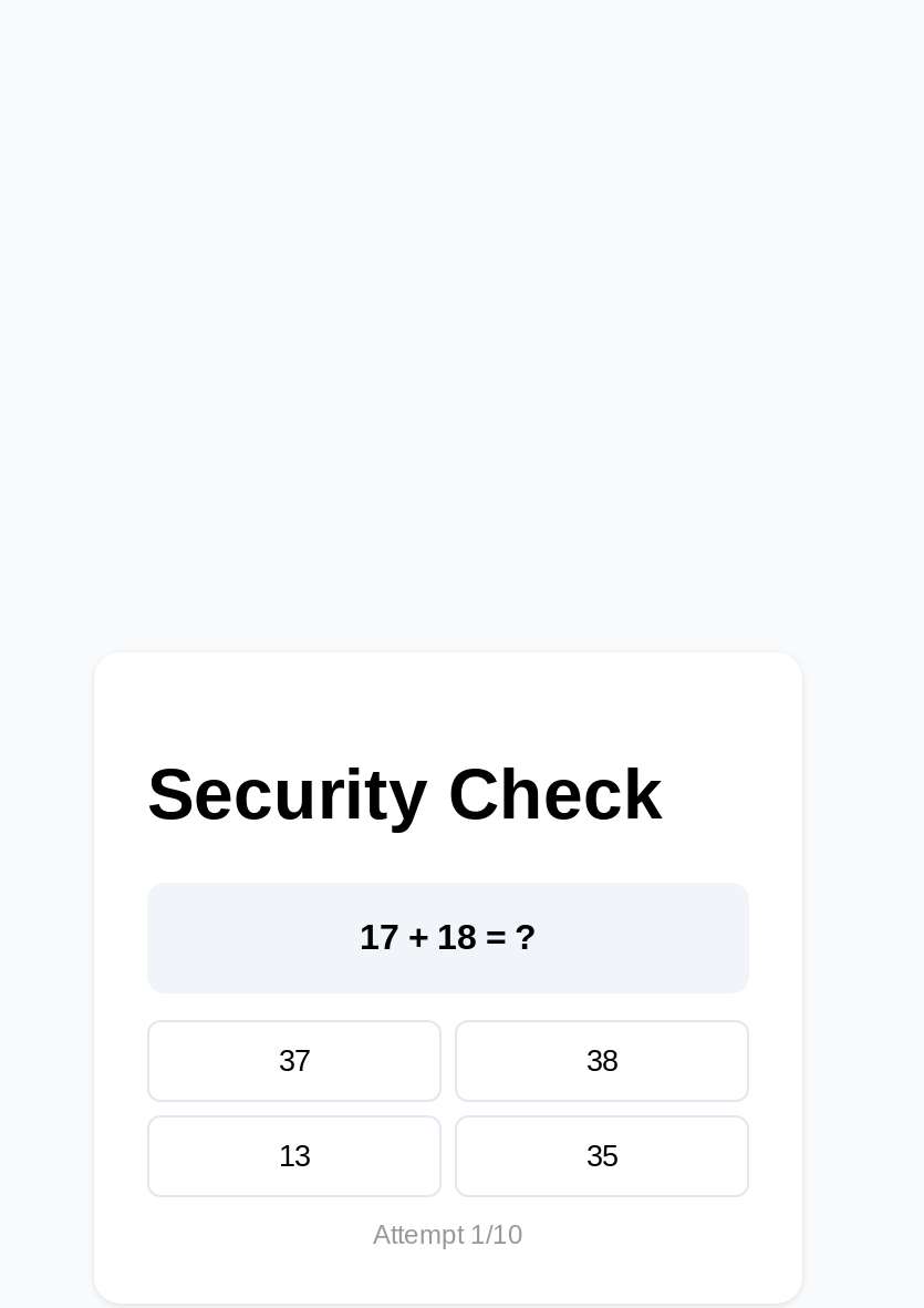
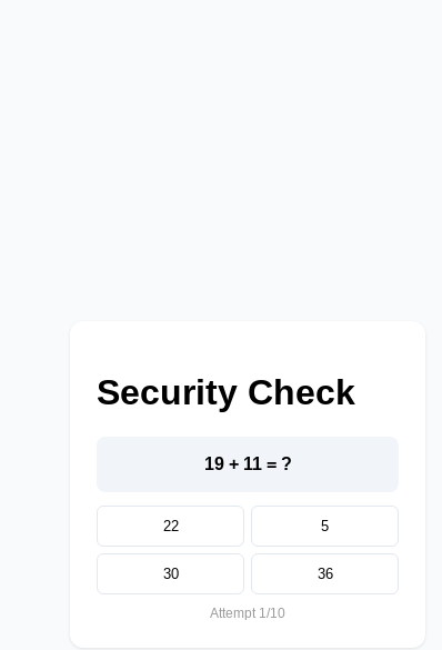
[360,918,537,956] 17 + 18 = ? -> [204,454,292,473] 19 + 11 = ?
[279,1044,310,1077] 37 -> [163,518,178,534] 22
[586,1044,617,1077] 38 -> [321,518,329,534] 5
[279,1139,310,1173] 13 -> [163,565,178,582] 30
[586,1139,617,1173] 35 -> [317,565,333,582] 36

